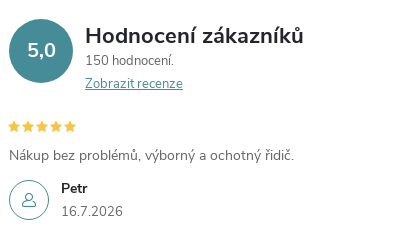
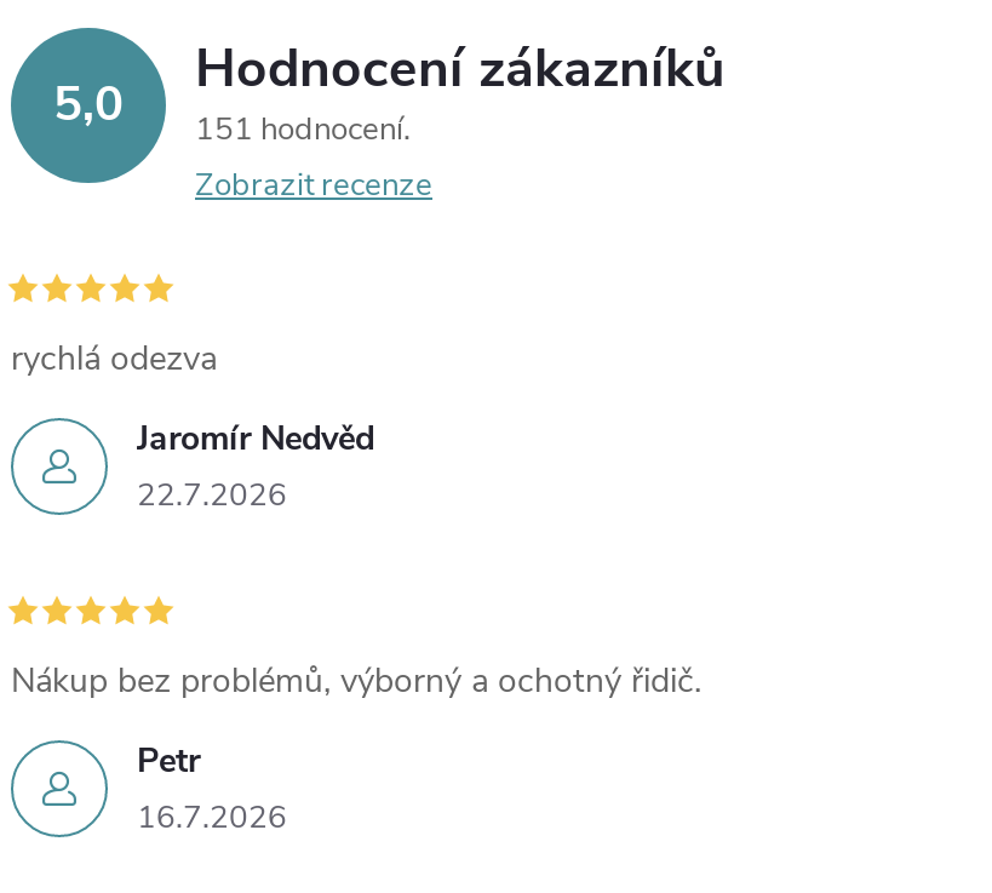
[26,21,304,70] 5,0 150 hodnocení Hodnocení zákazníků -> [53,32,726,150] 5,0 151 hodnocení Hodnocení zákazníků
none -> [11,335,217,381] rychlá odezva
none -> [137,415,374,516] Jaromír Nedvěd | 22.7.2026

